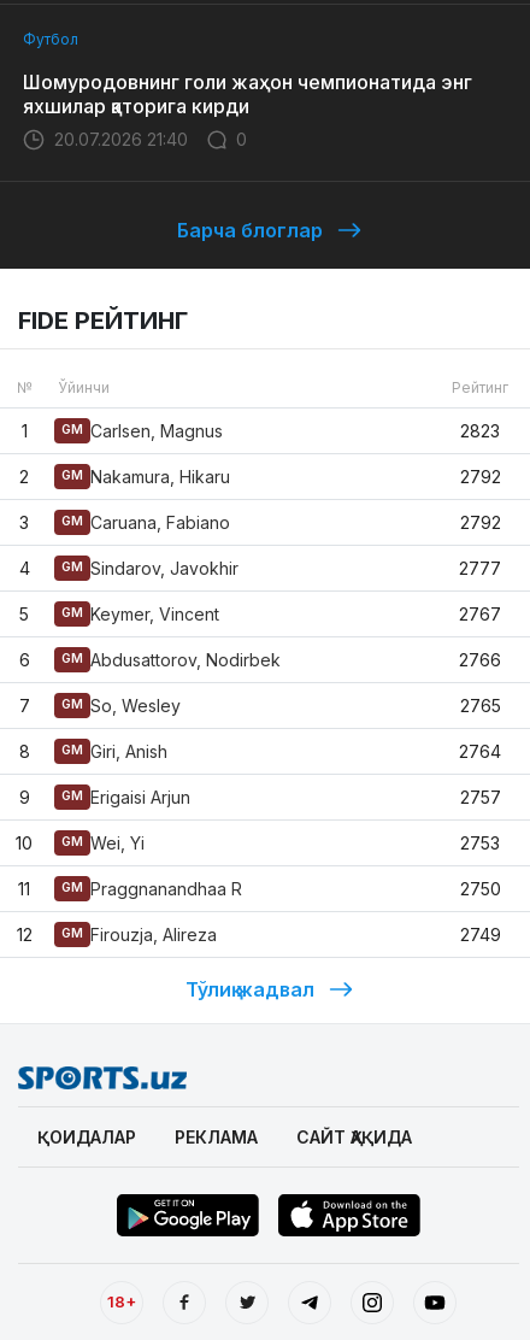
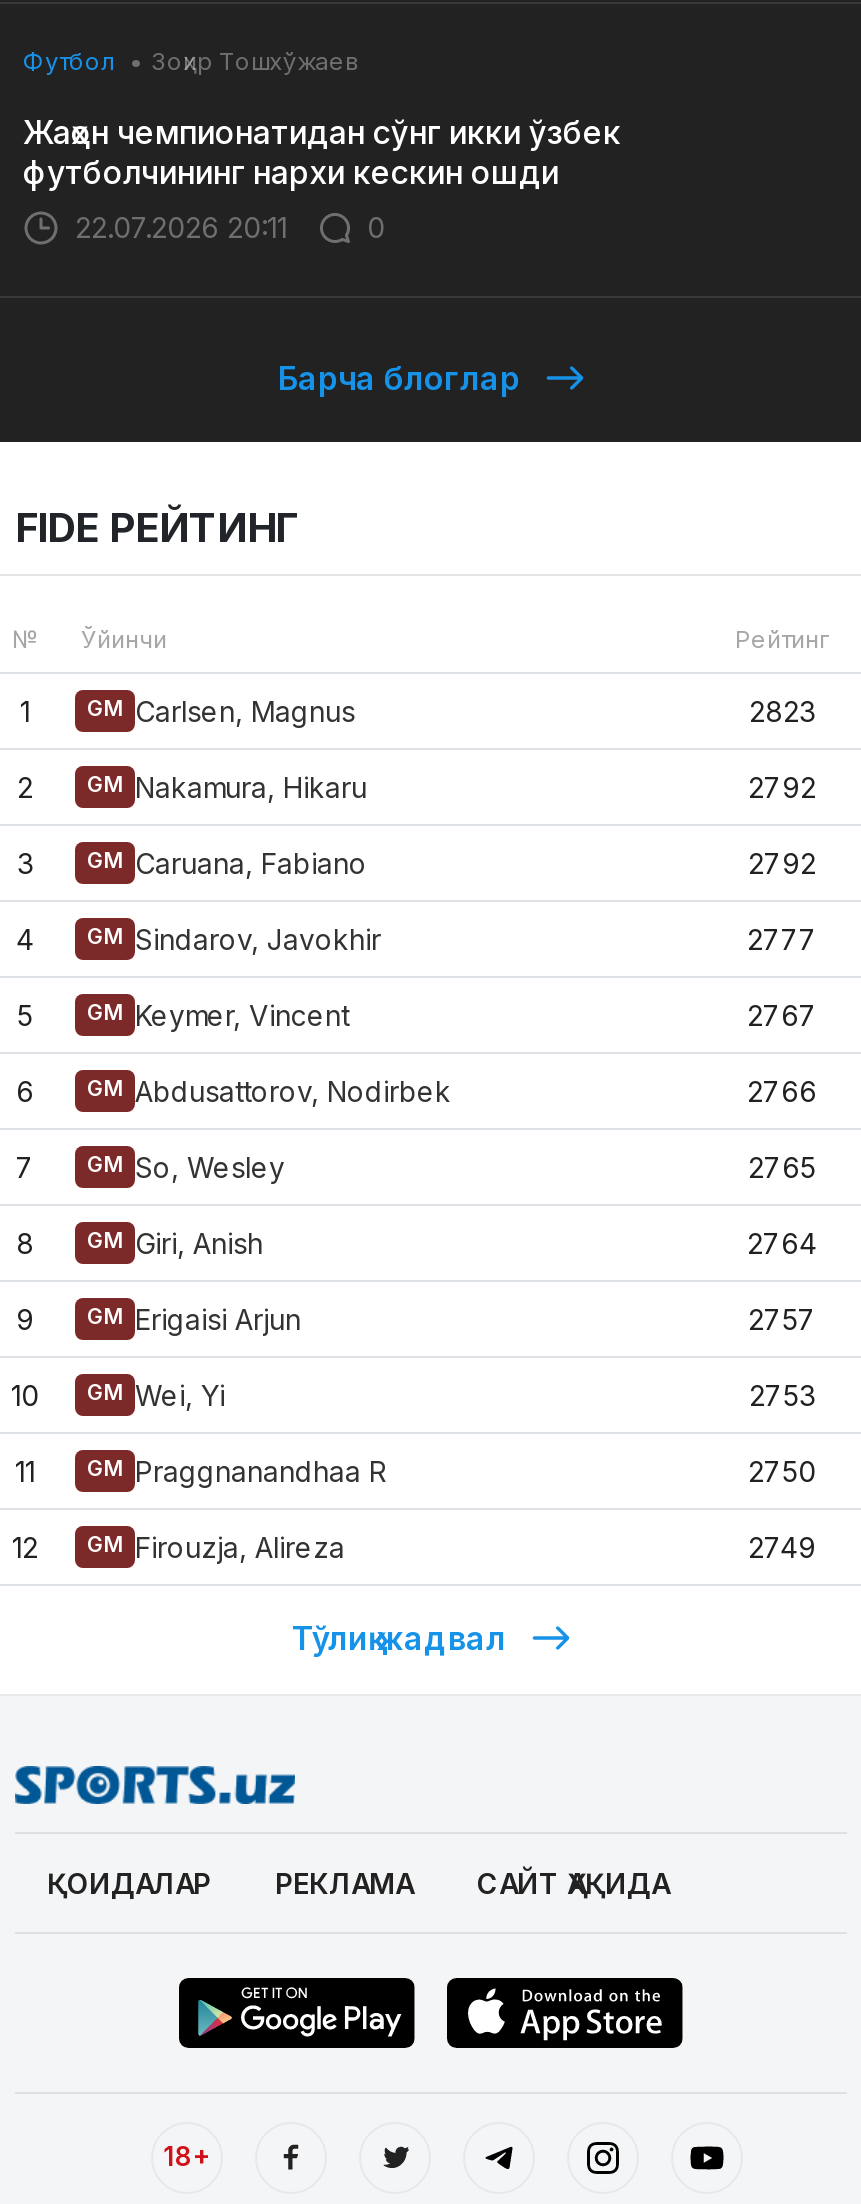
[23,70,472,150] Шомуродовнинг голи жаҳон чемпионатида энг | яхшилар қаторига кирди | 20.07.2026 21:40 -> [23,46,621,244] Зоҳир Тошхўжаев | Жаҳон чемпионатидан сўнг икки ўзбек | футболчининг нархи кескин ошди | 22.07.2026 20:11

